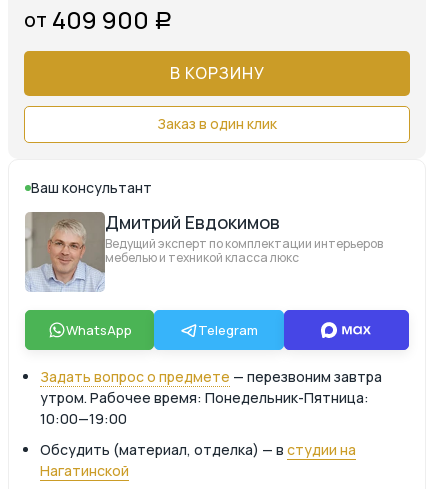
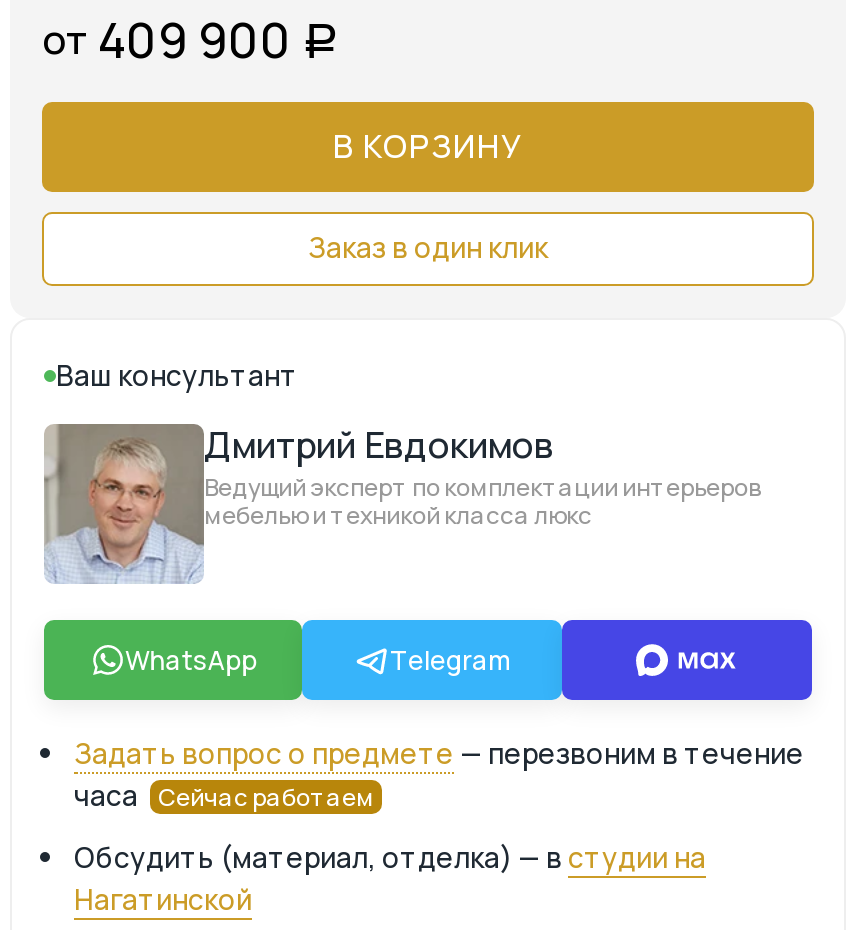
[40,367,382,428] Задать вопрос о предмете — перезвоним завтра | утром. Рабочее время: Понедельник-Пятница: | 10:00—19:00 -> [74,734,804,814] Задать вопрос о предмете — перезвоним в течение | часа Сейчас работаем

